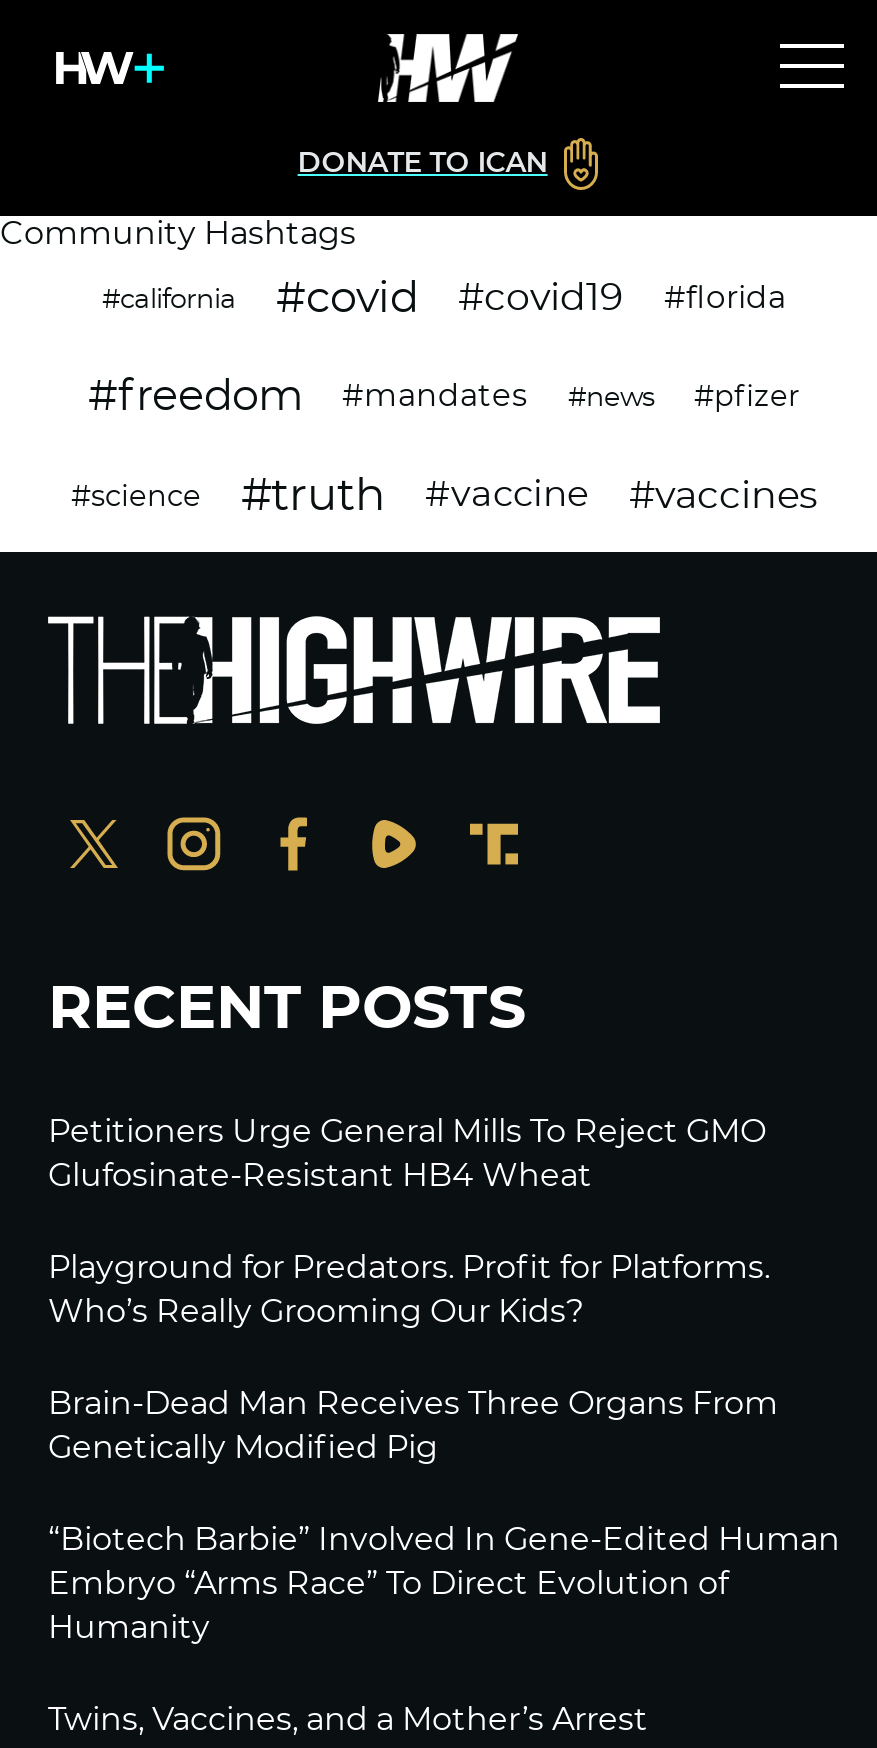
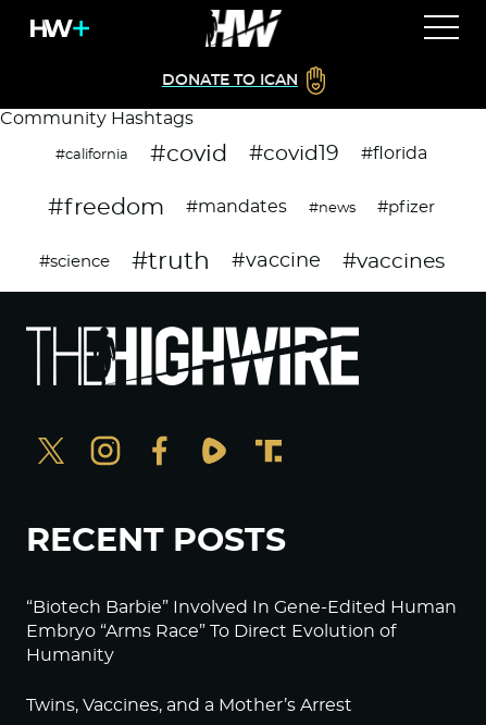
[48,1116,778,1464] Petitioners Urge General Mills To Reject GMO | Glufosinate-Resistant HB4 Wheat | Playground for Predators. Profit for Platforms. | Who’s Really Grooming Our Kids? | Brain-Dead Man Receives Three Organs From | Genetically Modified Pig -> none

